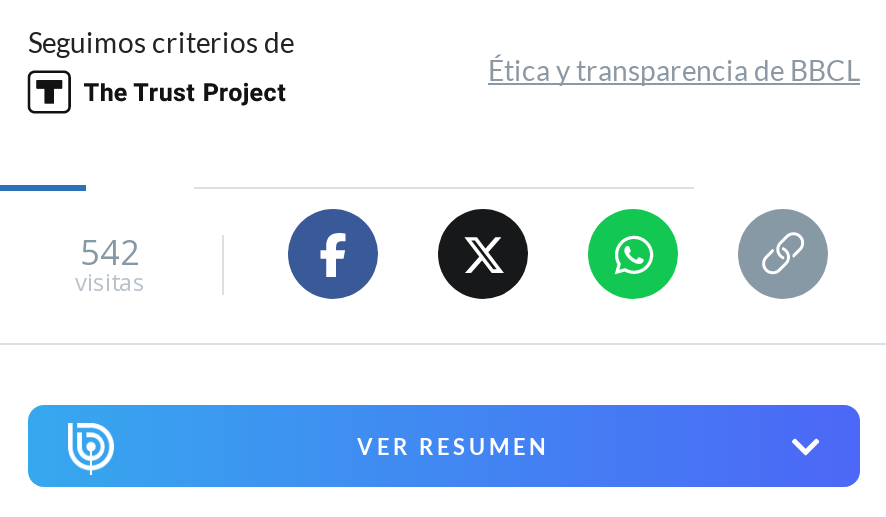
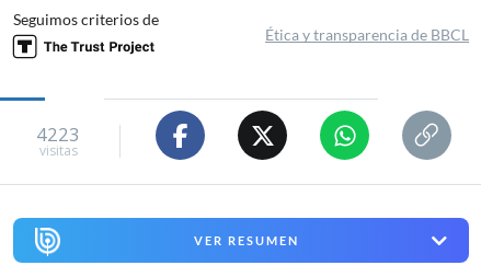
[80,229,140,275] 542 -> [36,122,80,147] 4223

